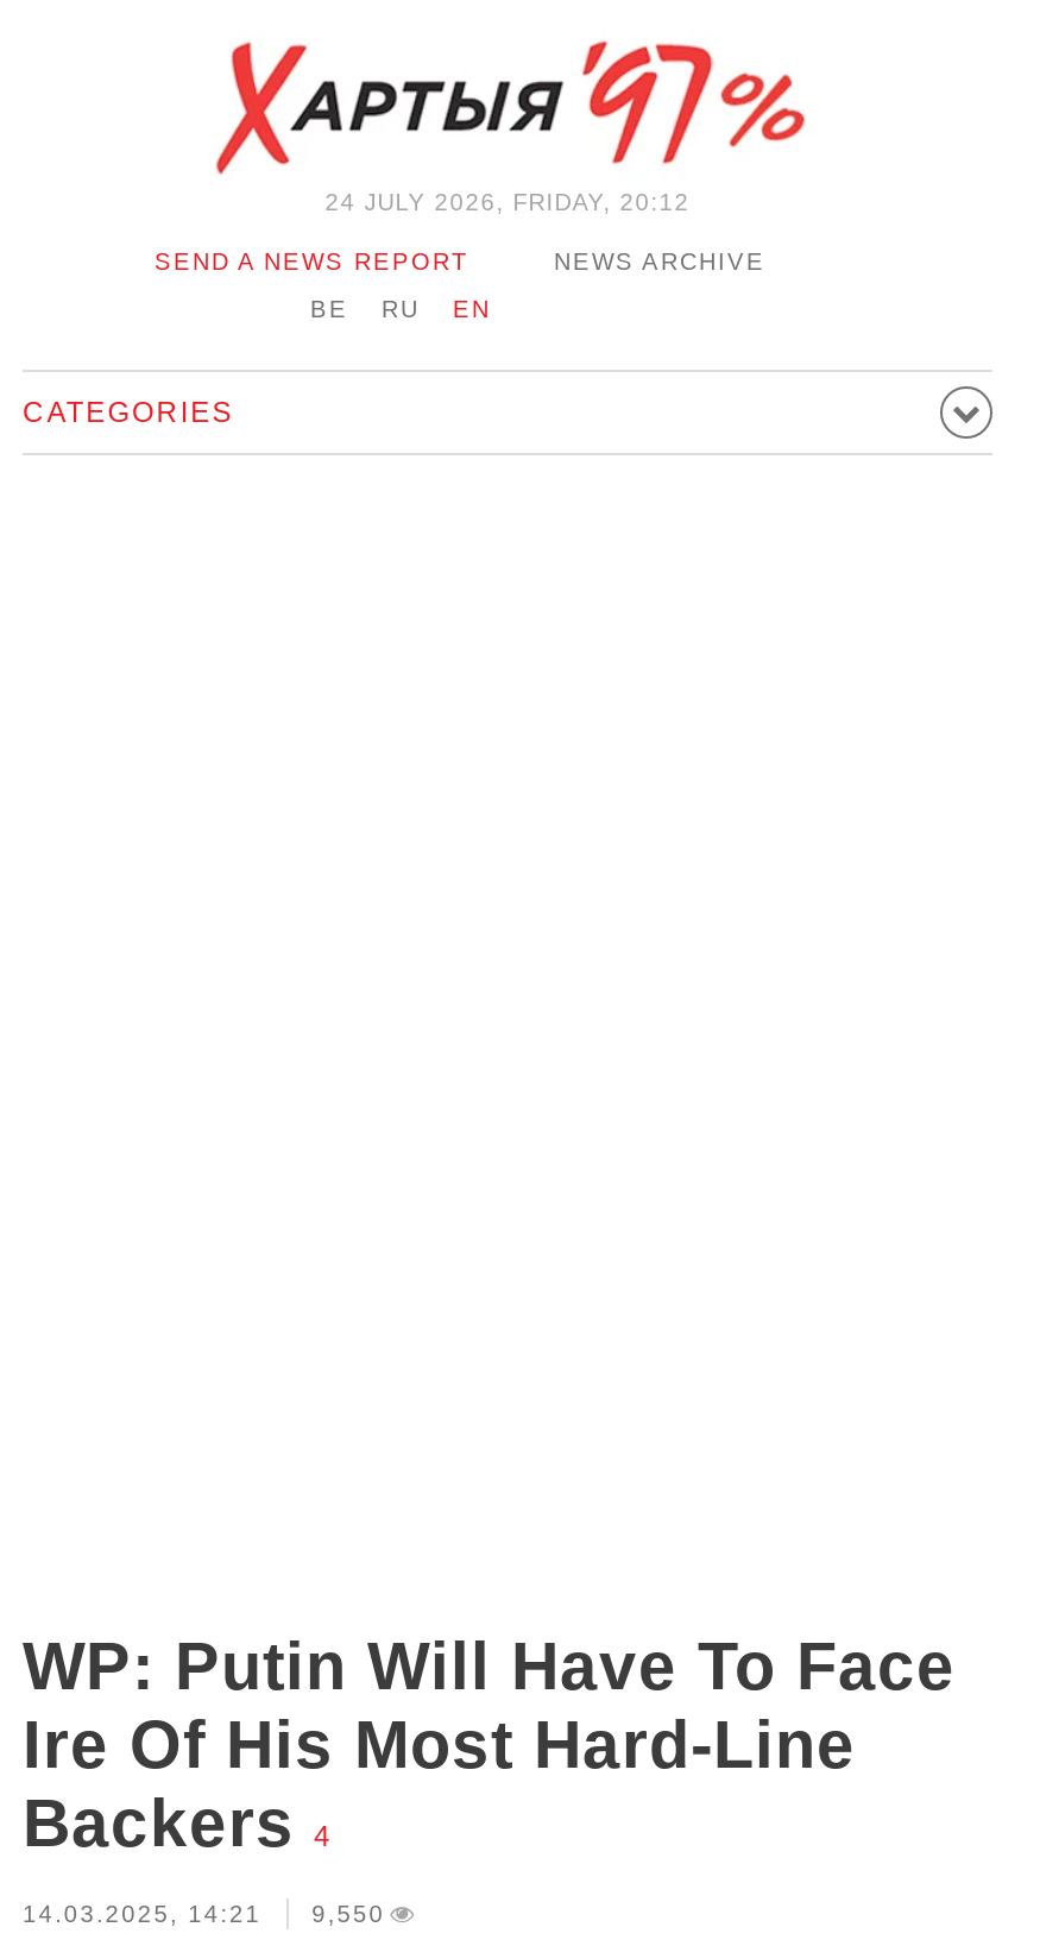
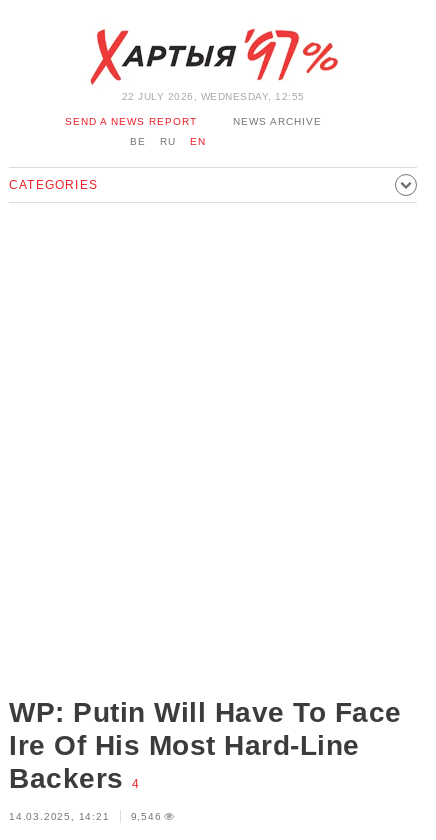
[325,189,690,215] 24 JULY 2026, FRIDAY, 20:12 -> [121,91,304,102] 22 JULY 2026, WEDNESDAY, 12:55
[23,1901,385,1927] 14.03.2025, 14:21 9,550 -> [9,811,162,822] 14.03.2025, 14:21 9,546

